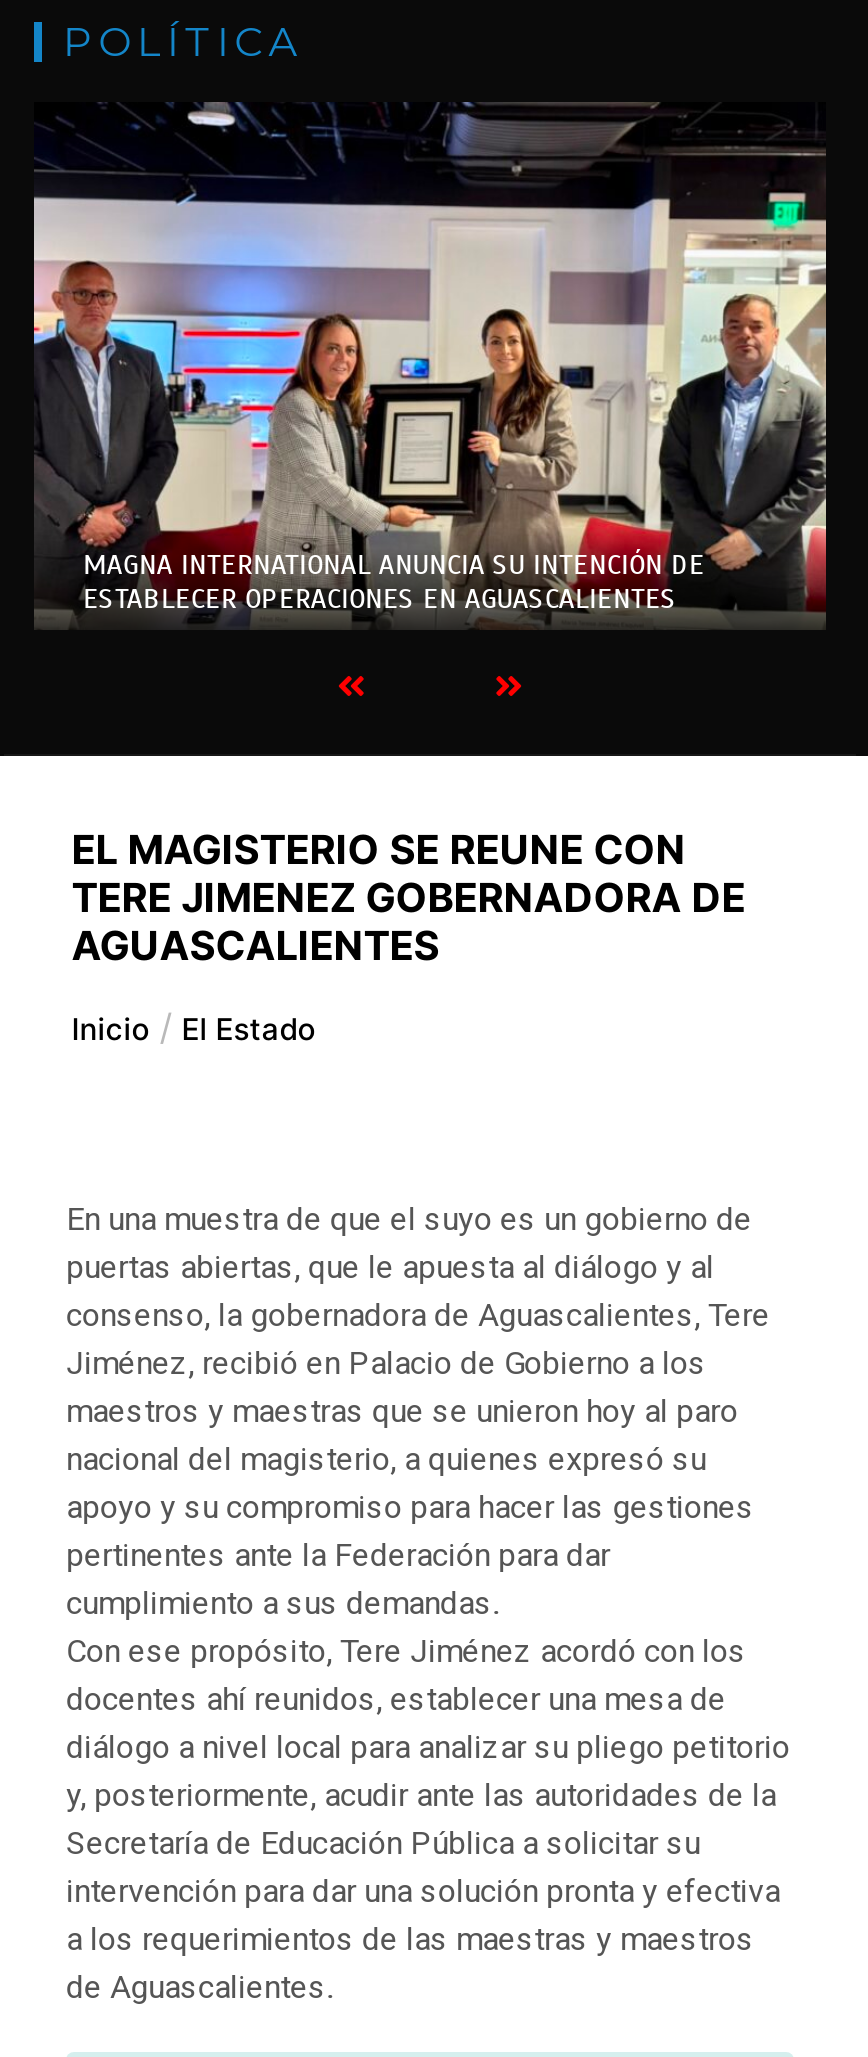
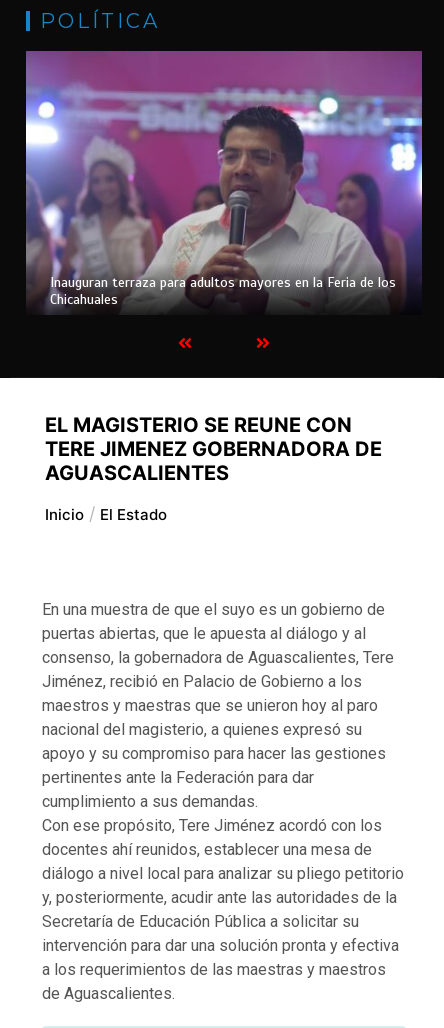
[32,102,828,630] [image] | MAGNA INTERNATIONAL ANUNCIA SU INTENCIÓN DE | ESTABLECER OPERACIONES EN AGUASCALIENTES -> [25,50,423,314] [image] | Inauguran terraza para adultos mayores en la Feria de los | Chicahuales

